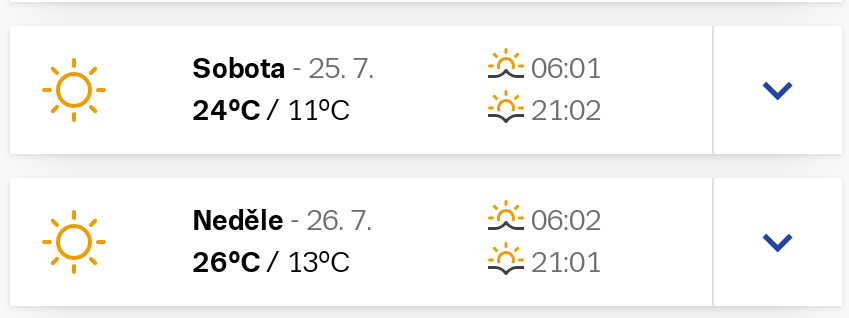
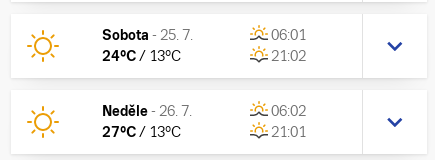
[192,94,350,126] 24°C / 11°C -> [102,48,181,64] 24°C / 13°C
[192,246,350,278] 26°C / 13°C -> [102,124,181,140] 27°C / 13°C

